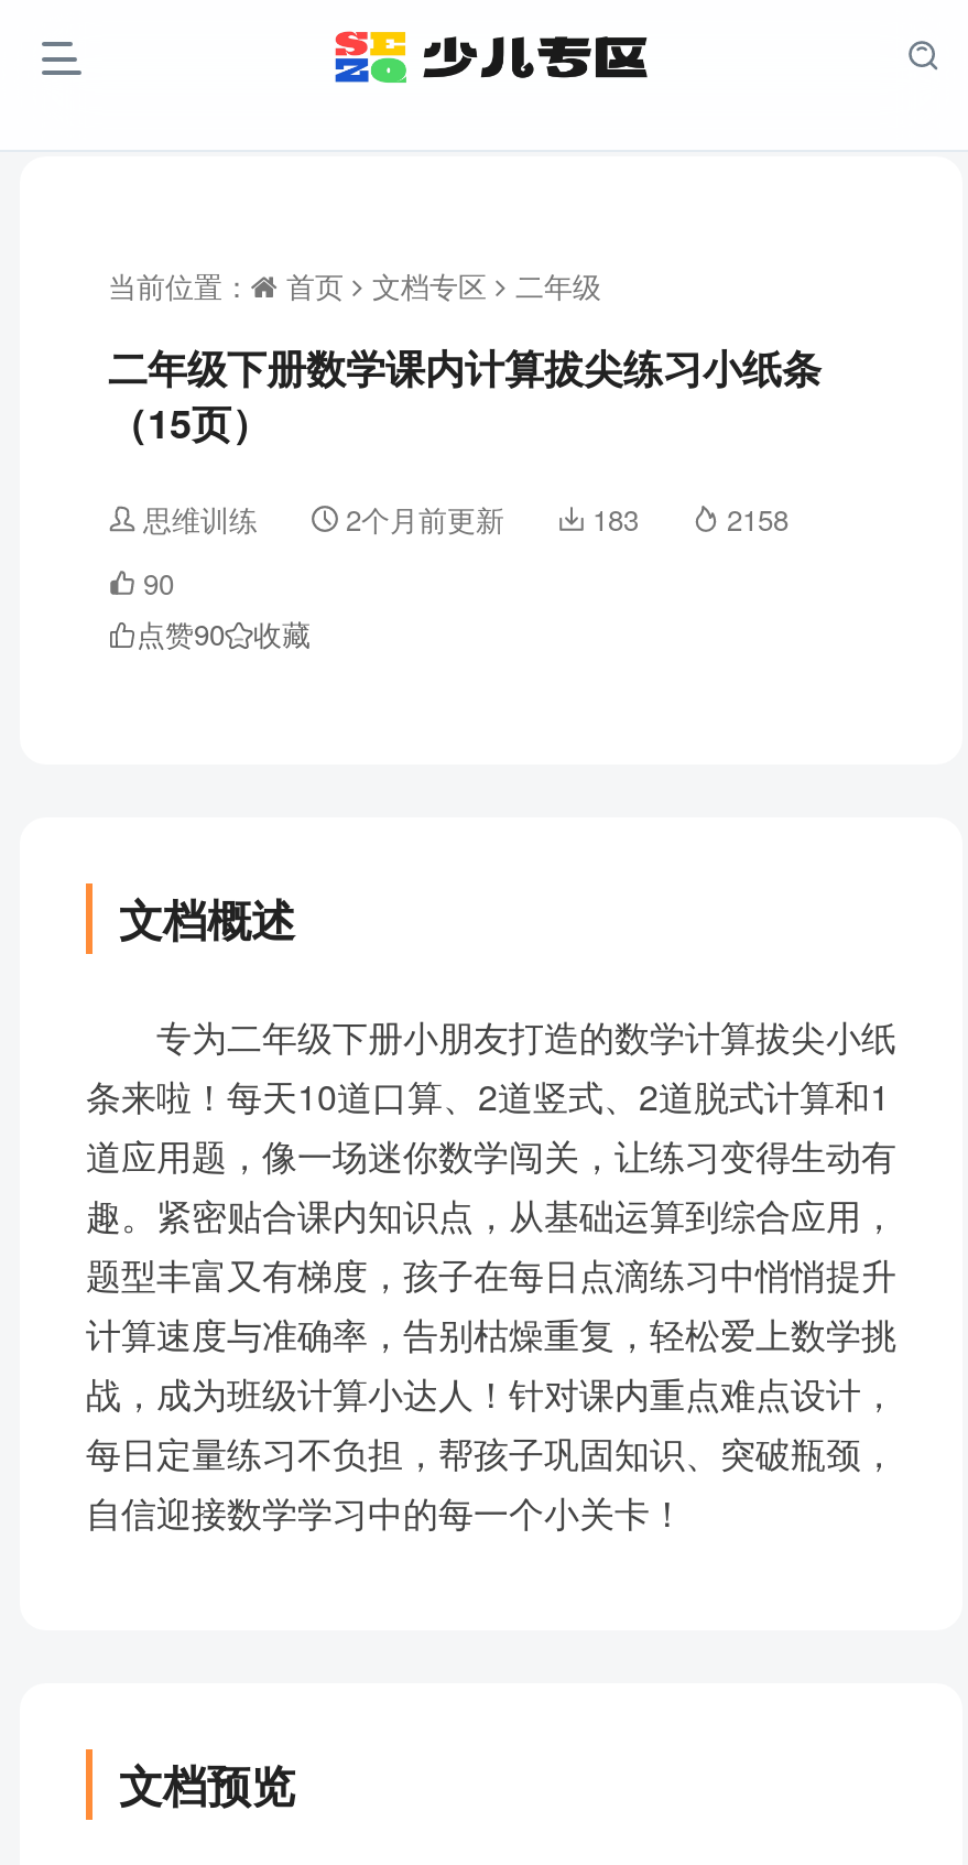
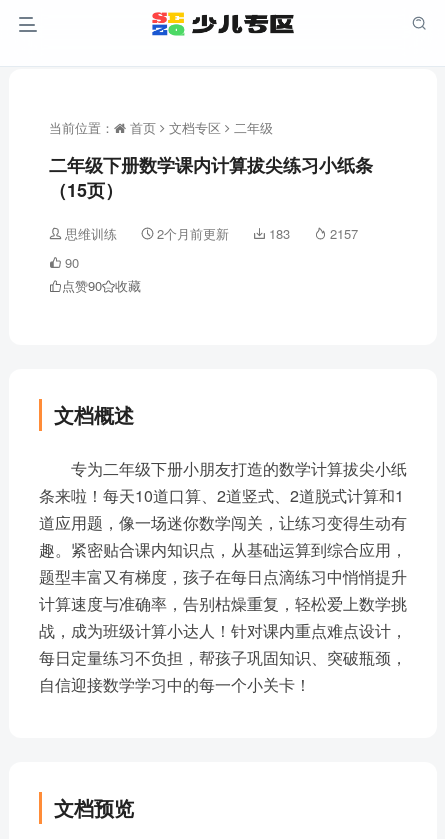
[727,498,788,540] 2158 -> [330,224,358,243] 2157

